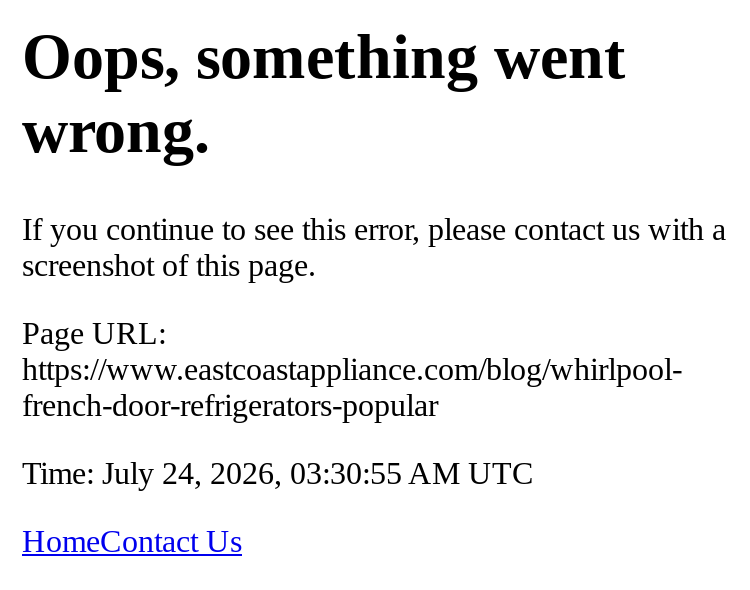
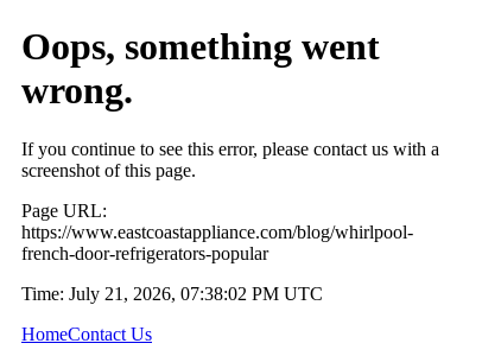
[22,456,534,490] Time: July 24, 2026, 03:30:55 AM UTC -> [21,283,323,304] Time: July 21, 2026, 07:38:02 PM UTC

